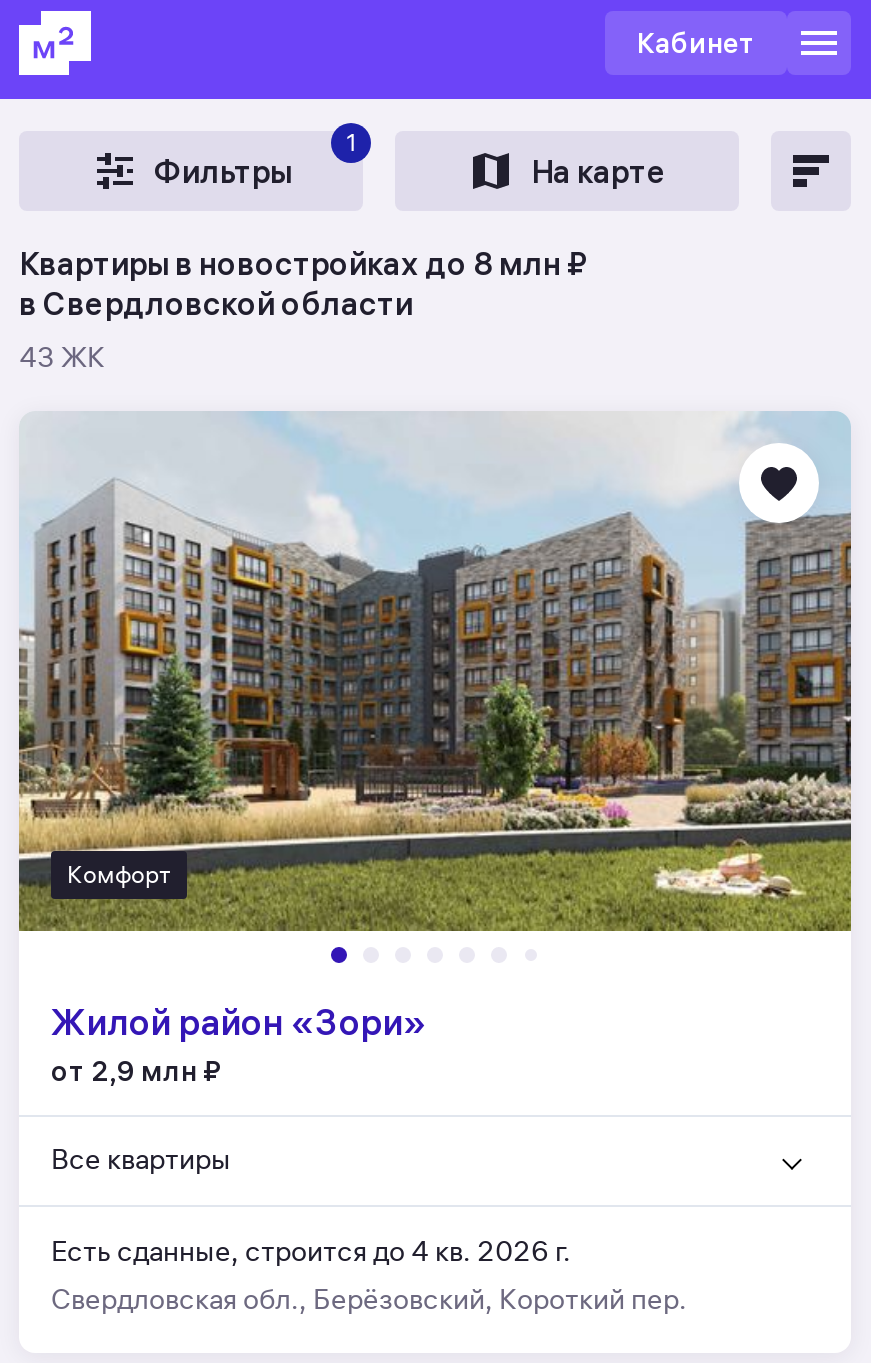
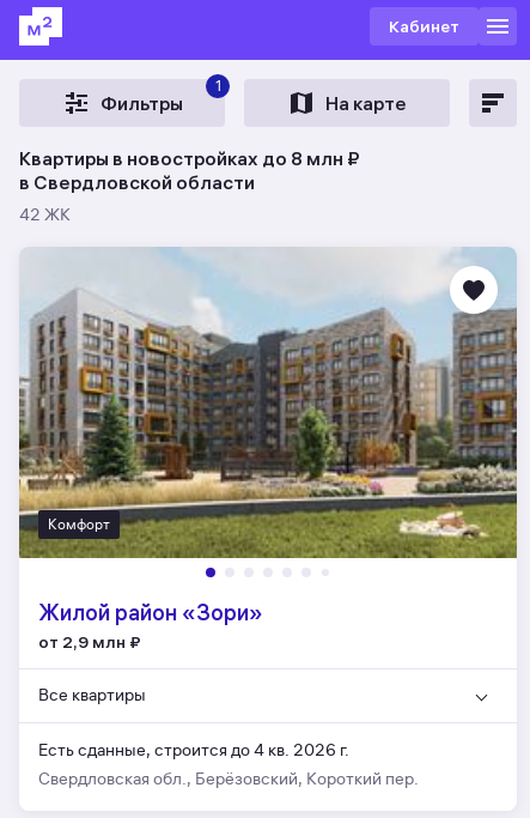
[19,341,105,375] 43 ЖК -> [19,205,71,225] 42 ЖК

